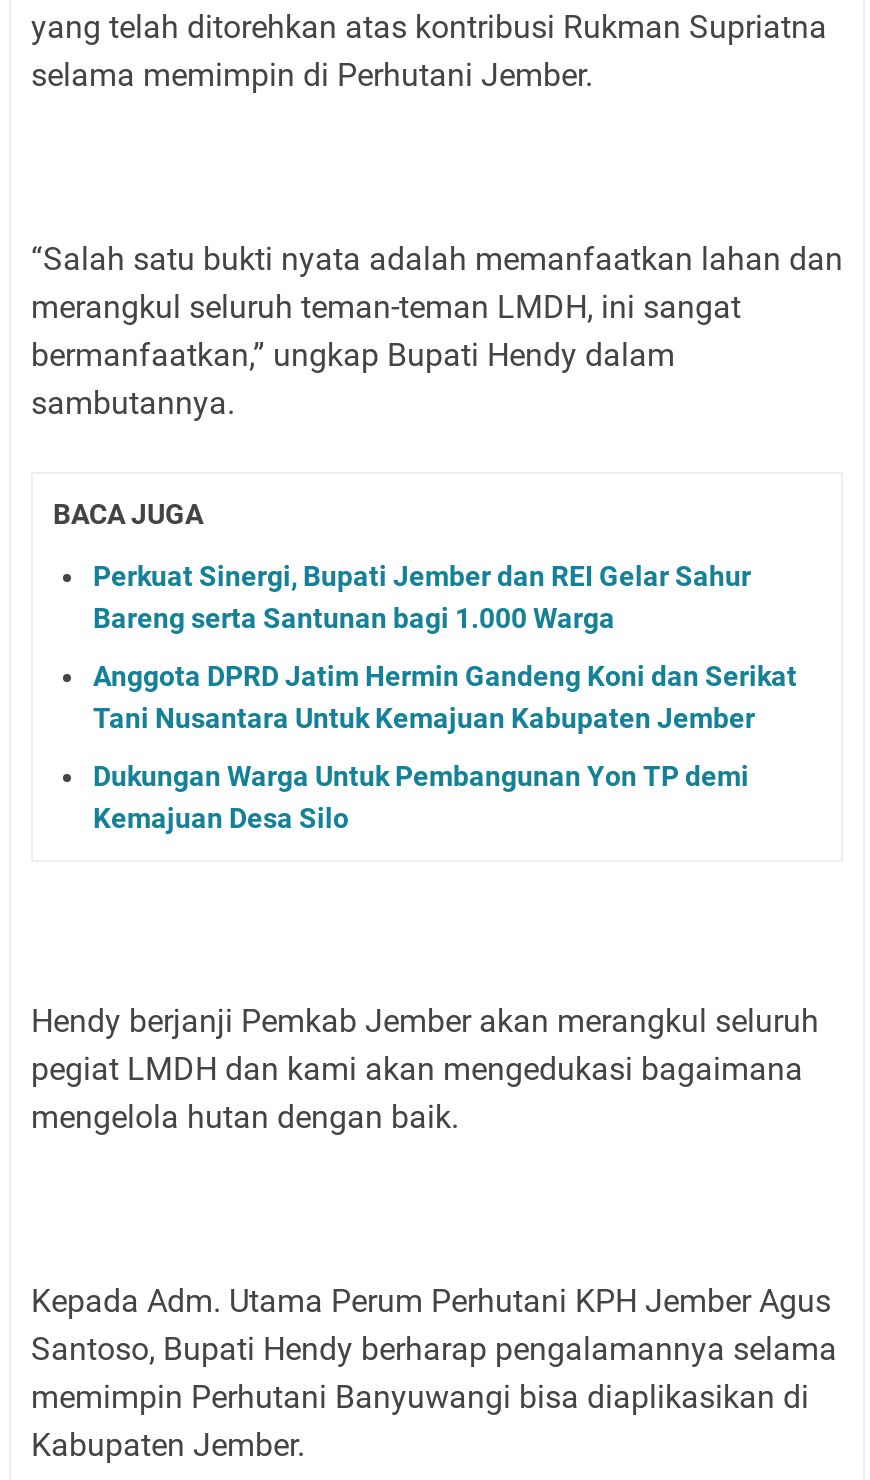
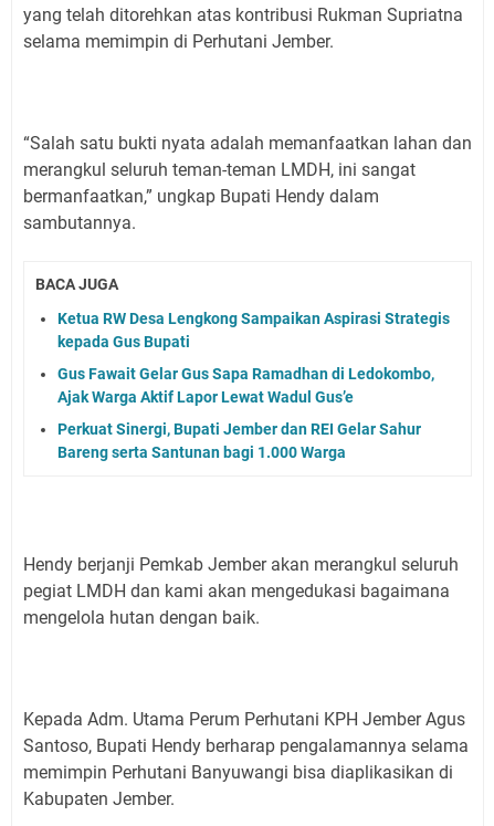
none -> [57,309,450,405] Ketua RW Desa Lengkong Sampaikan Aspirasi Strategis | kepada Gus Bupati | Gus Fawait Gelar Gus Sapa Ramadhan di Ledokombo, | Ajak Warga Aktif Lapor Lewat Wadul Gus’e
moved [93,559,751,633] -> [57,420,421,461]: Perkuat Sinergi, Bupati Jember dan REI Gelar Sahur | Bareng serta Santunan bagi 1.000 Warga
[93,659,797,833] Anggota DPRD Jatim Hermin Gandeng Koni dan Serikat | Tani Nusantara Untuk Kemajuan Kabupaten Jember | Dukungan Warga Untuk Pembangunan Yon TP demi | Kemajuan Desa Silo -> none

